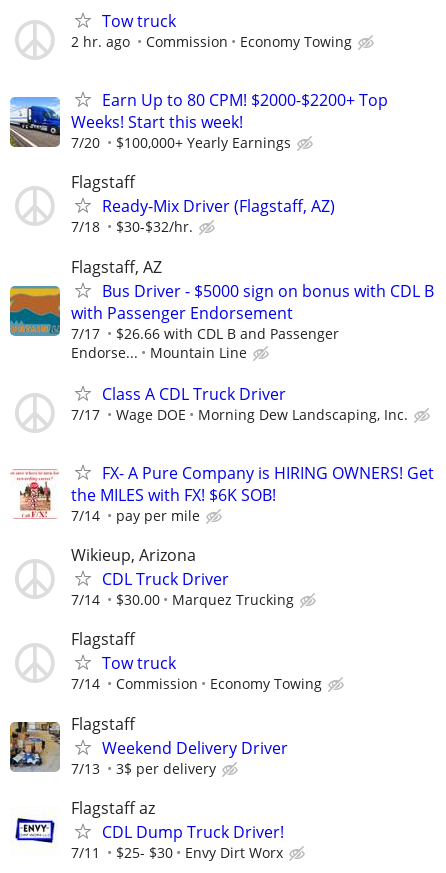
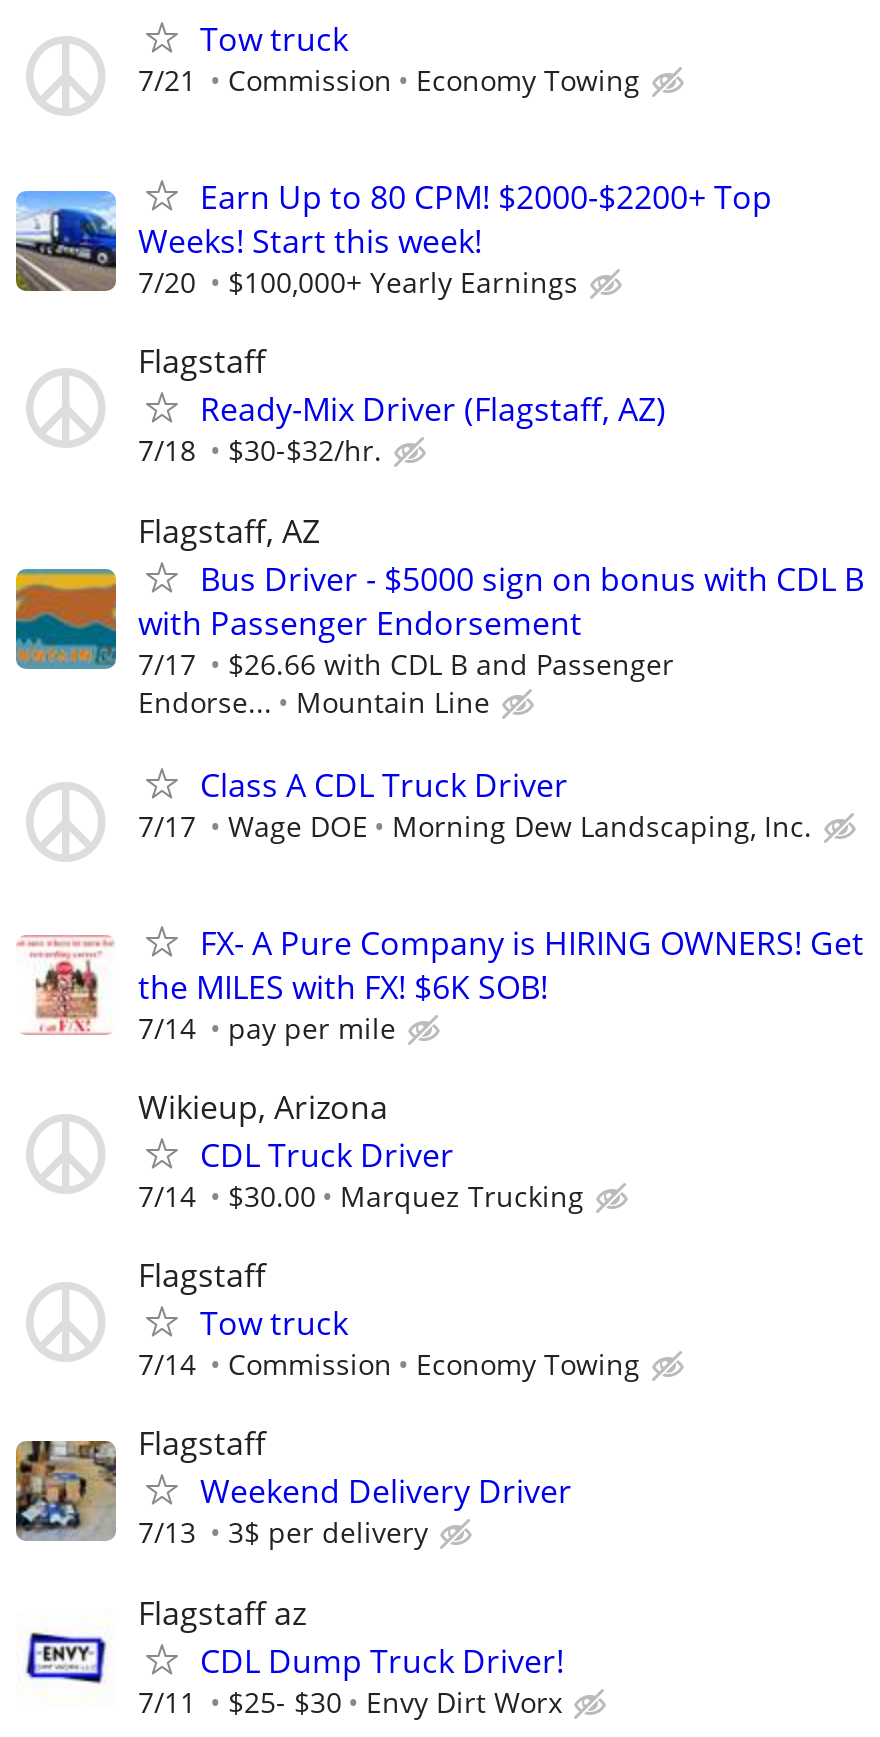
[71,32,352,51] 2 hr. ago Commission Economy Towing -> [138,61,640,99] 7/21 Commission Economy Towing

